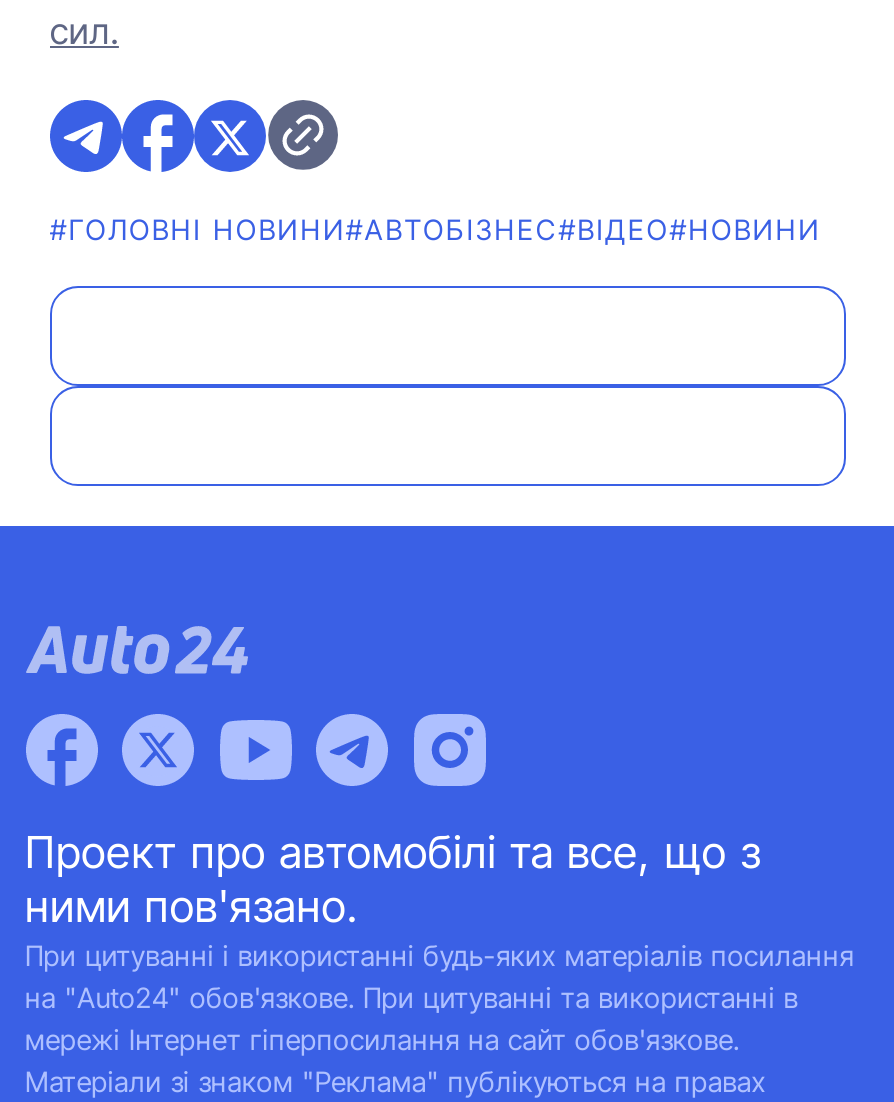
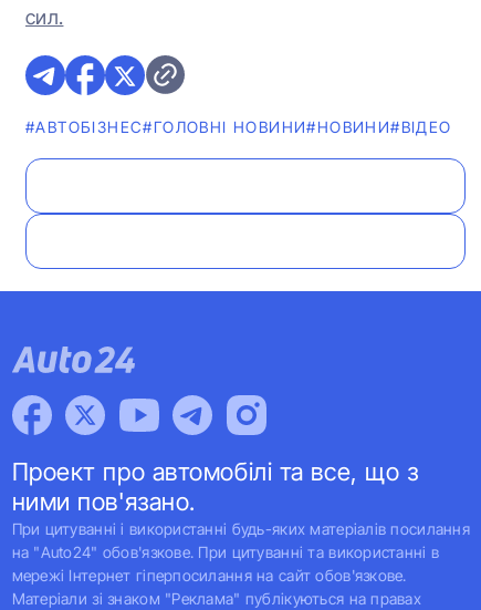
[50,212,821,246] #ГОЛОВНІ НОВИНИ#АВТОБІЗНЕС#ВІДЕО#НОВИНИ -> [25,117,452,136] #АВТОБІЗНЕС#ГОЛОВНІ НОВИНИ#НОВИНИ#ВІДЕО

